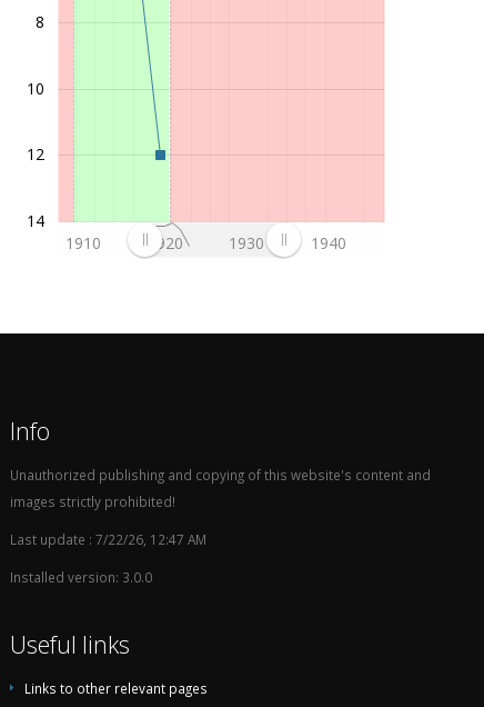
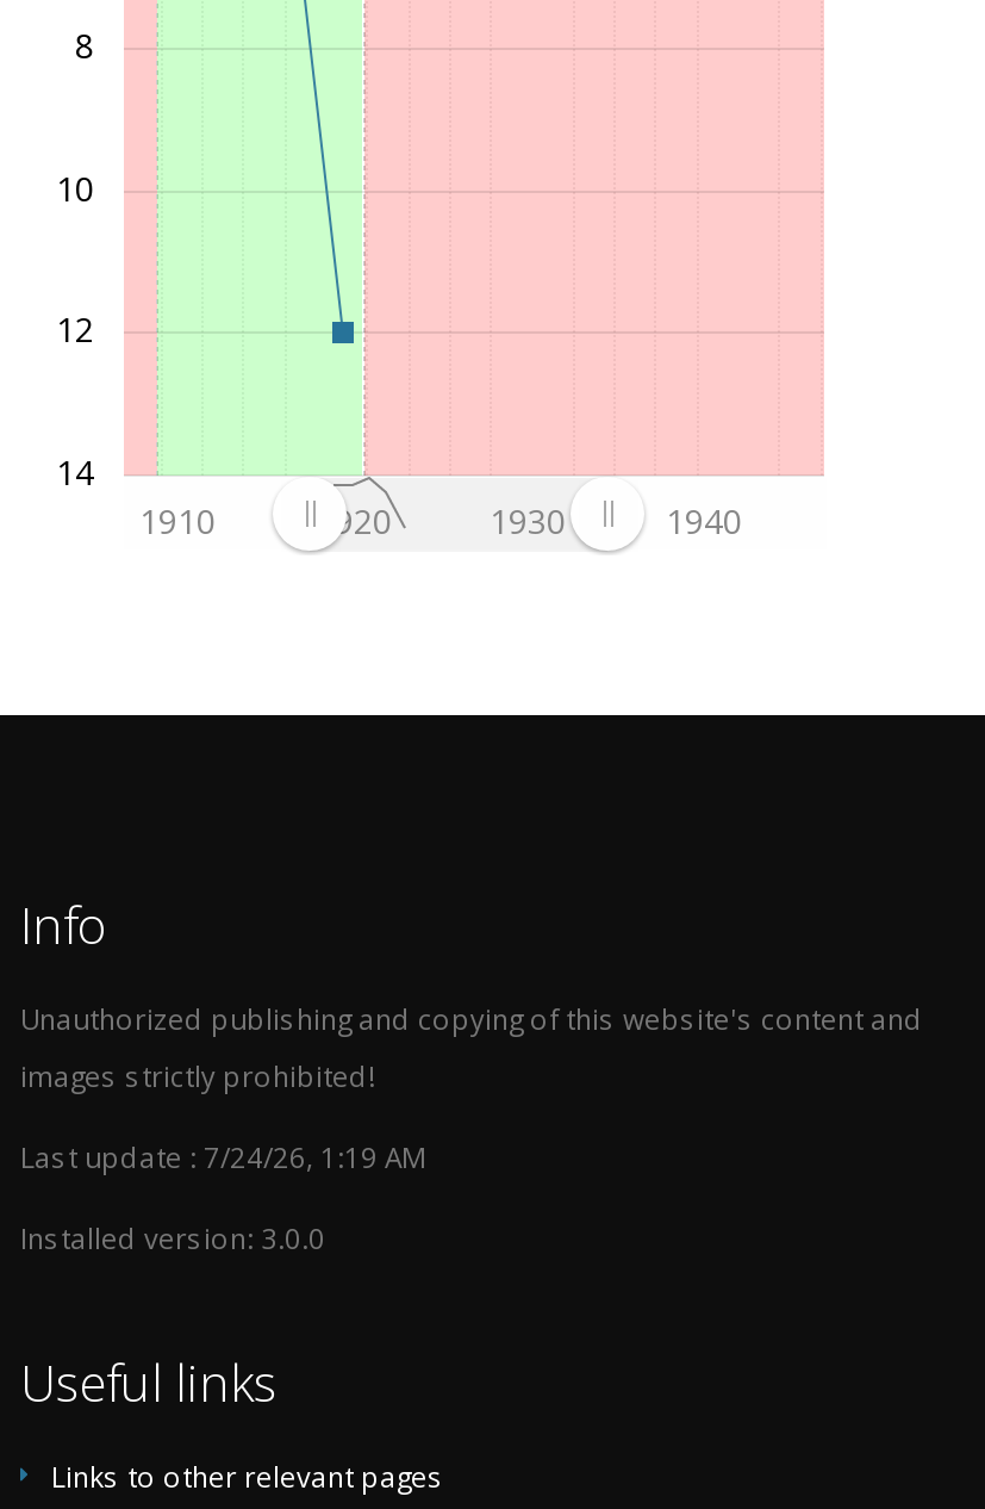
[10,530,206,548] Last update : 7/22/26, 12:47 AM -> [20,1137,425,1175] Last update : 7/24/26, 1:19 AM

